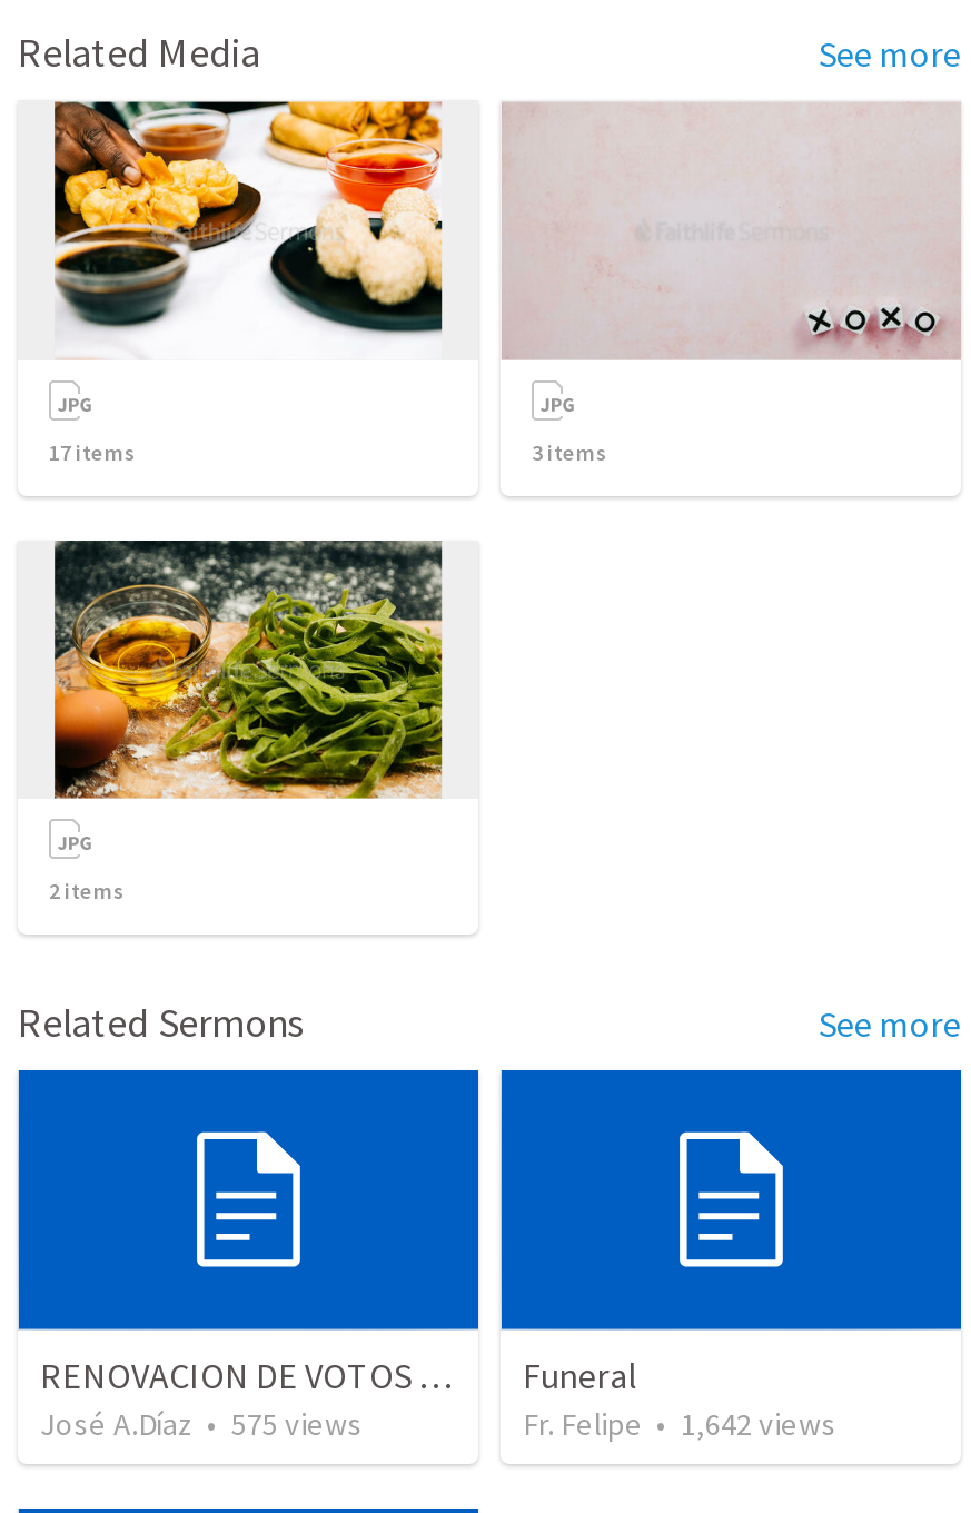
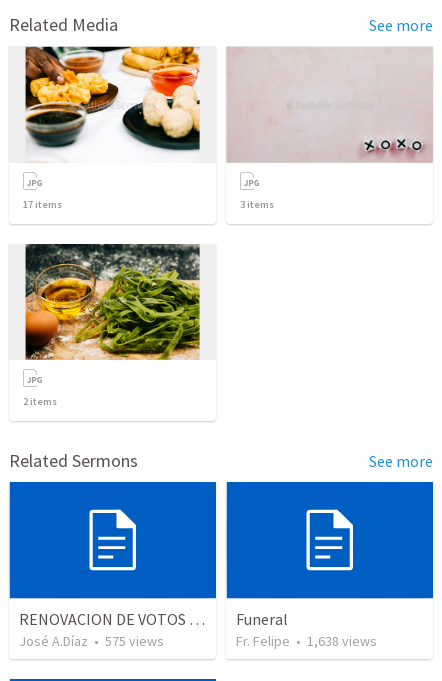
[523,1403,836,1443] Fr. Felipe • 1,642 views -> [236,632,377,650] Fr. Felipe • 1,638 views

